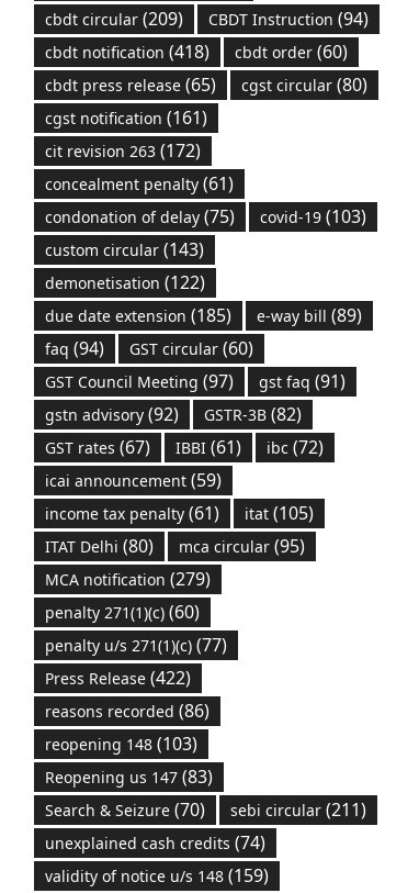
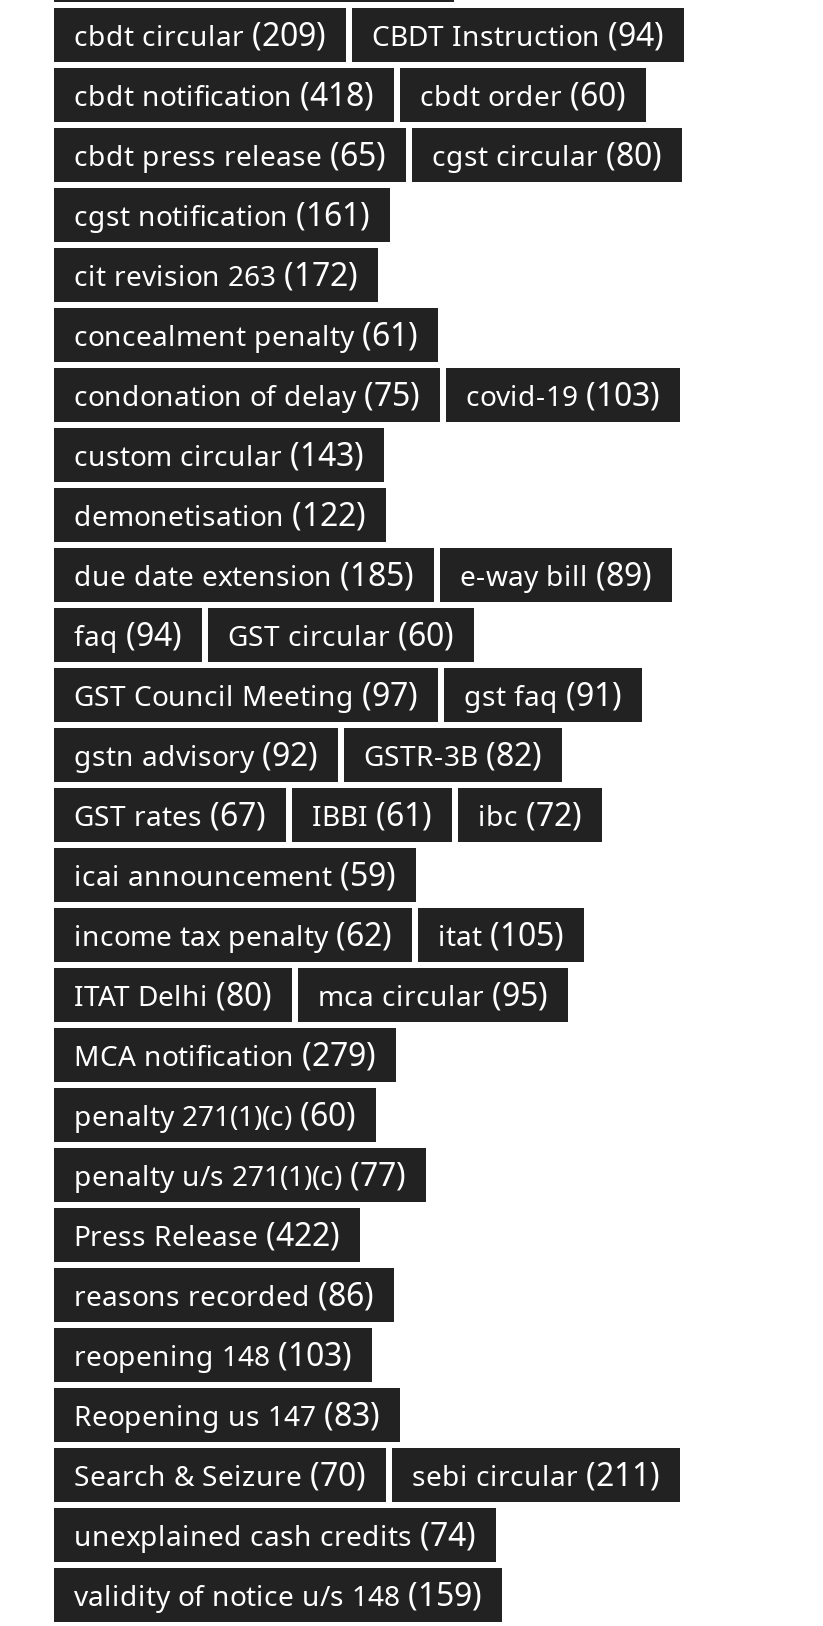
[45,501,219,525] income tax penalty (61) -> [74,912,392,956] income tax penalty (62)

